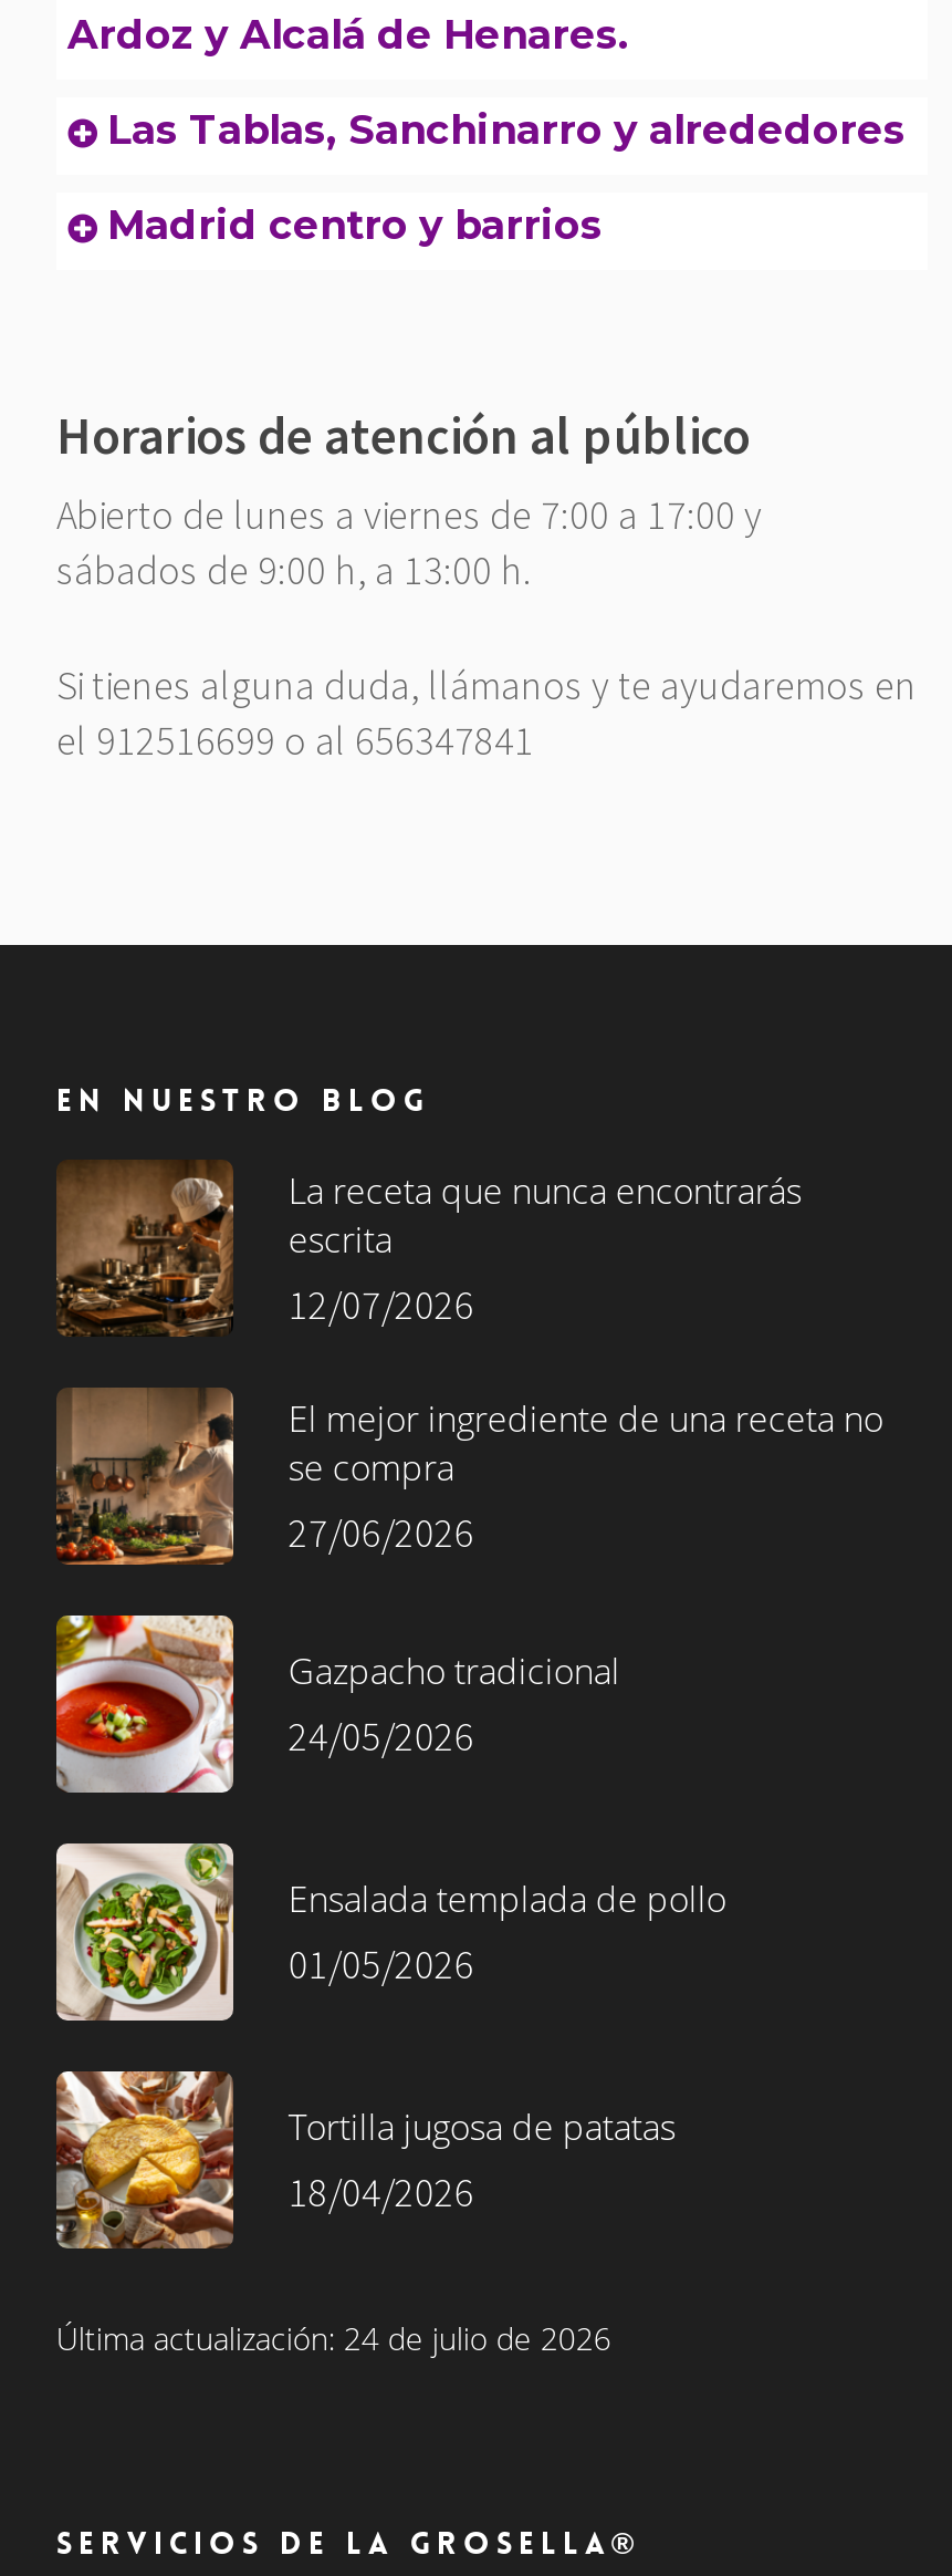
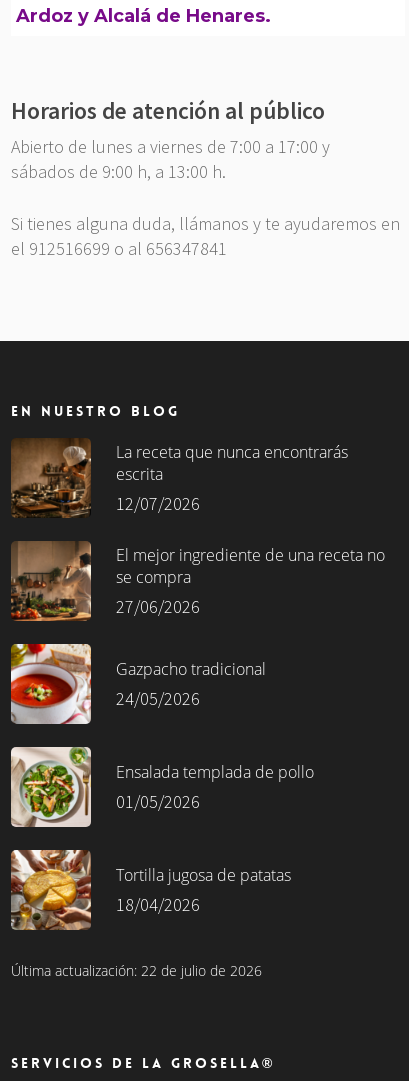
[107,107,906,251] Las Tablas, Sanchinarro y alrededores | Madrid centro y barrios -> none
[56,2318,611,2360] Última actualización: 24 de julio de 2026 -> [11,961,262,980] Última actualización: 22 de julio de 2026

